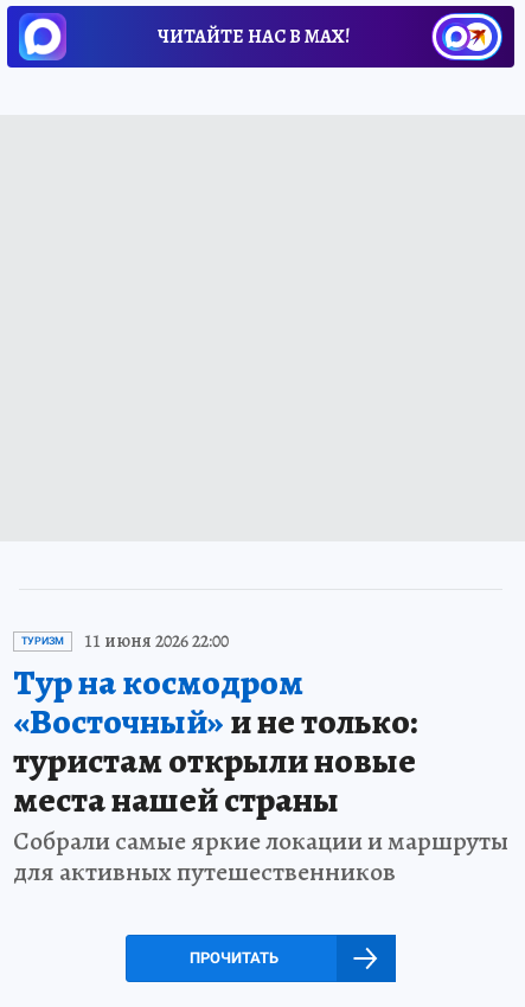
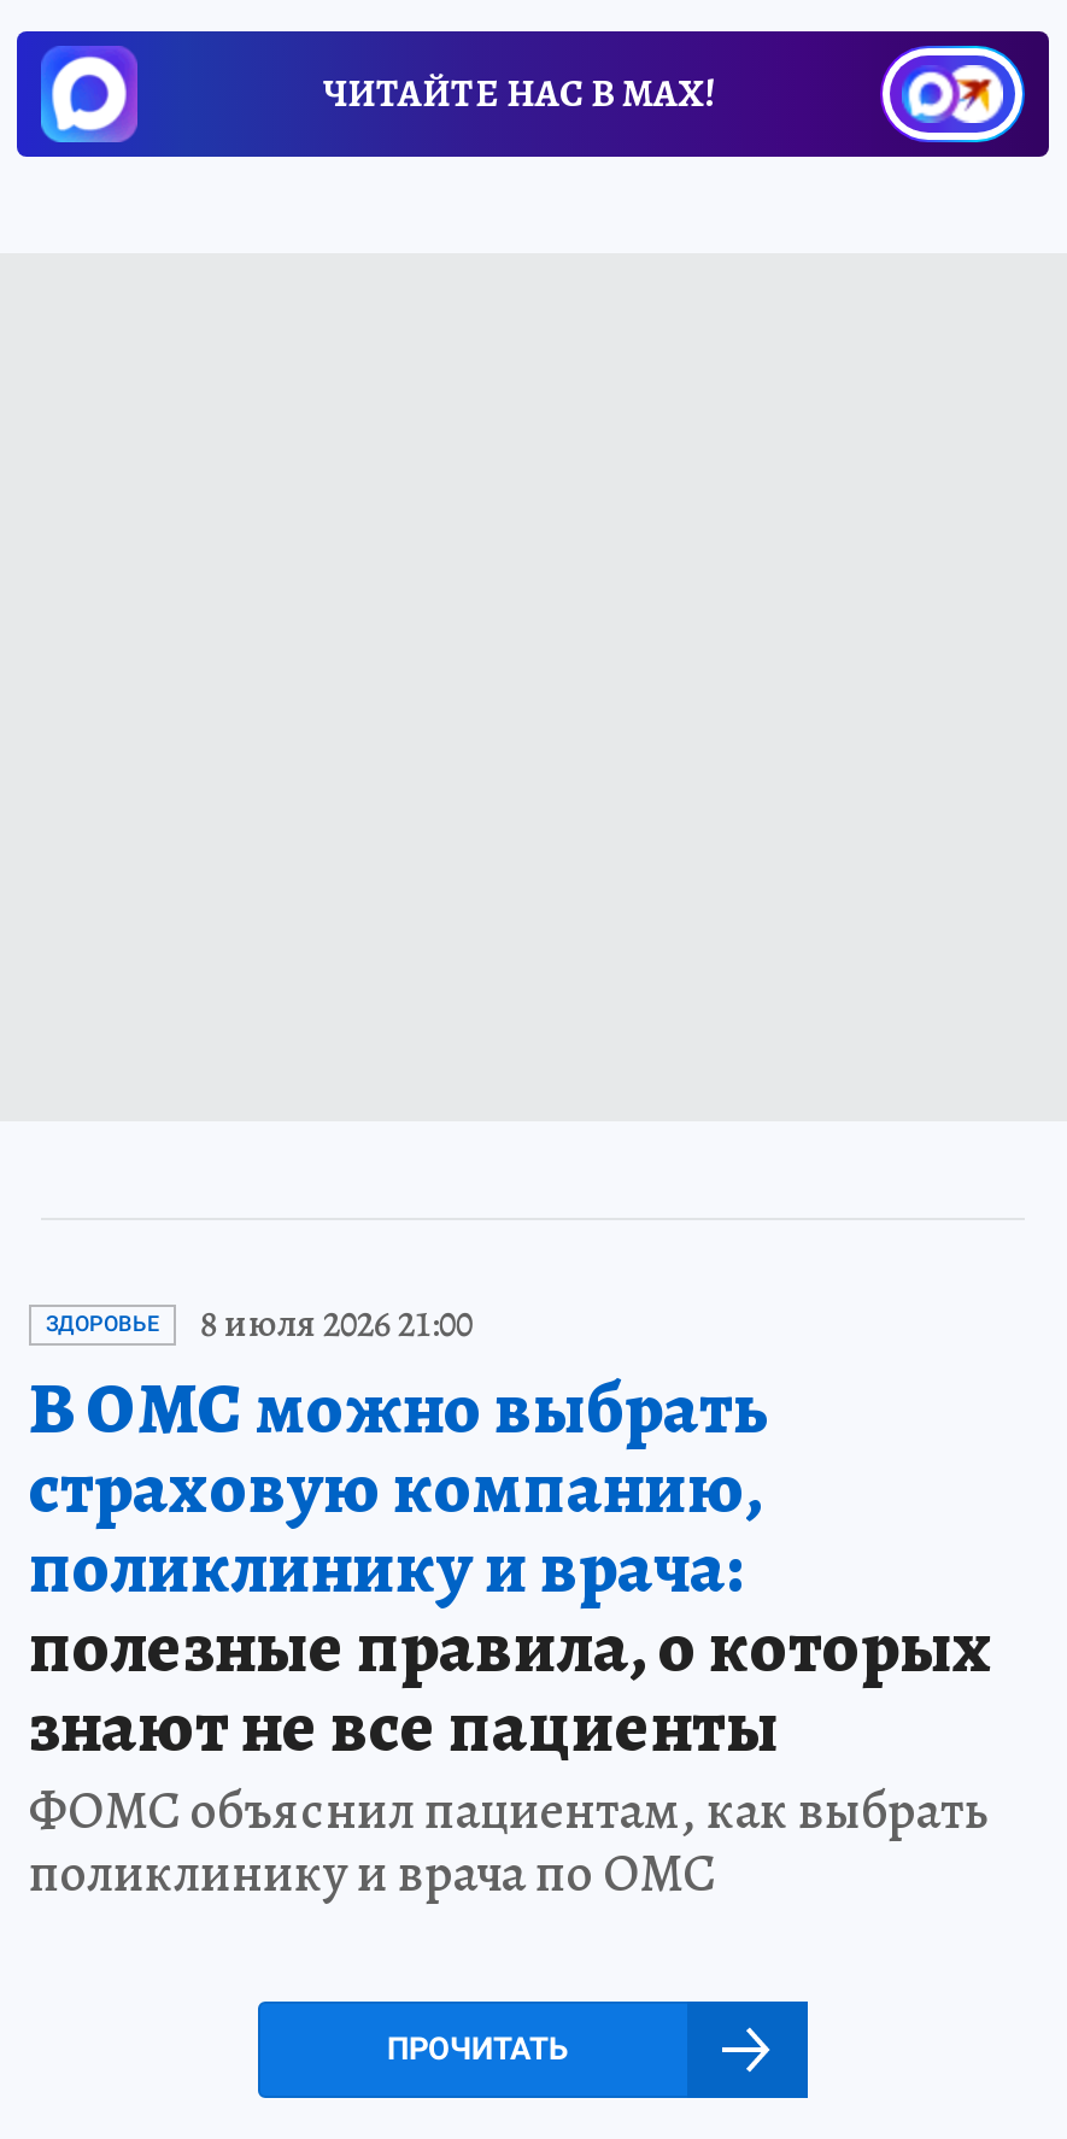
[13,628,508,890] ТУРИЗМ | 11 июня 2026 22:00 | Тур на космодром | «Восточный»и не только: | туристам открыли новые | места нашей страны | Собрали самые яркие локации и маршруты | для активных путешественников -> [29,1298,993,1910] ЗДОРОВЬЕ | 8 июля 2026 21:00 | В ОМС можно выбрать | страховую компанию, | поликлинику и врача: | полезные правила, о которых | знают не все пациенты | ФОМС объяснил пациентам, как выбрать | поликлинику и врача по ОМС

